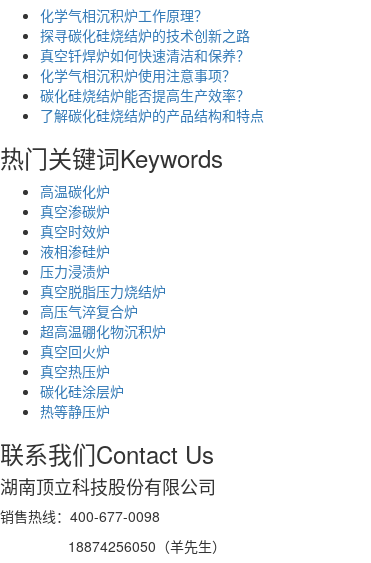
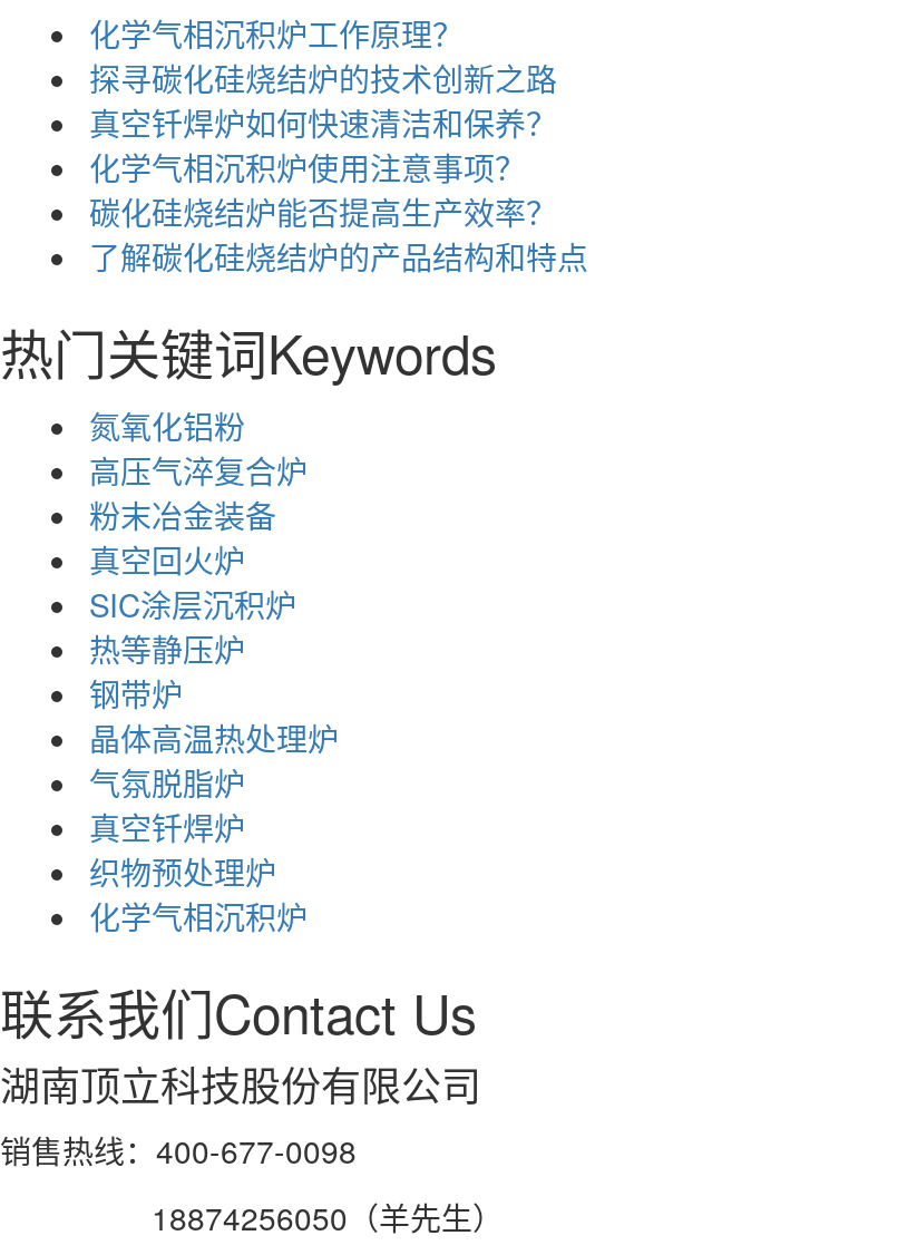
[40,181,166,301] 高温碳化炉 | 真空渗碳炉 | 真空时效炉 | 液相渗硅炉 | 压力浸渍炉 | 真空脱脂压力烧结炉 -> [89,403,245,447] 氮氧化铝粉
moved [40,301,138,321] -> [89,447,308,492]: 高压气淬复合炉
[40,321,166,341] 超高温硼化物沉积炉 -> [89,492,276,537] 粉末冶金装备
moved [40,341,110,361] -> [89,537,245,581]: 真空回火炉
[40,361,124,401] 真空热压炉 | 碳化硅涂层炉 -> [89,581,296,626] SIC涂层沉积炉
moved [40,401,110,421] -> [89,626,245,670]: 热等静压炉
none -> [89,670,339,938] 钢带炉 | 晶体高温热处理炉 | 气氛脱脂炉 | 真空钎焊炉 | 织物预处理炉 | 化学气相沉积炉

